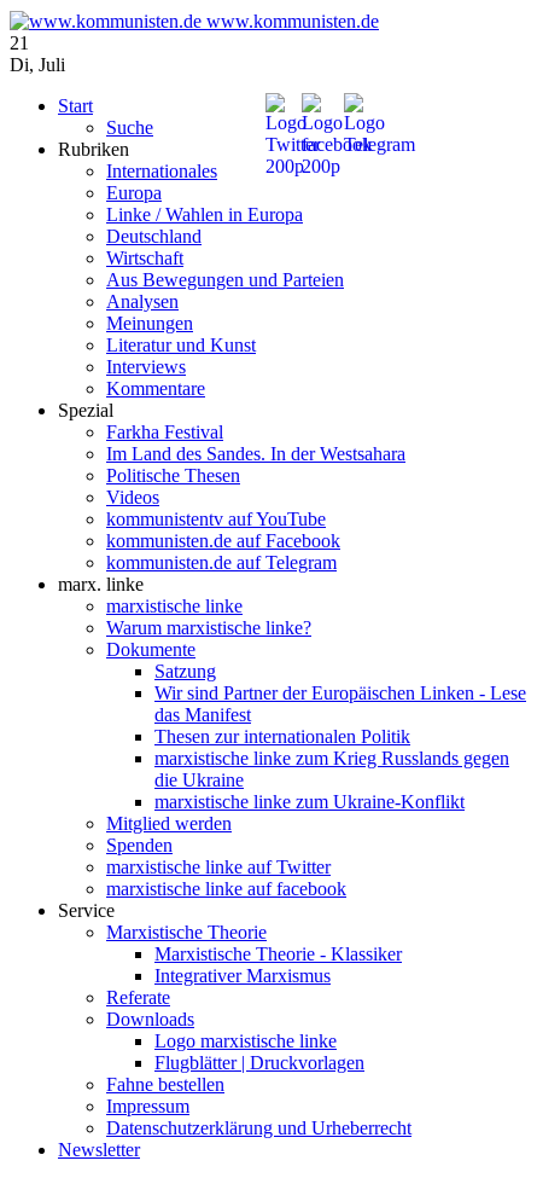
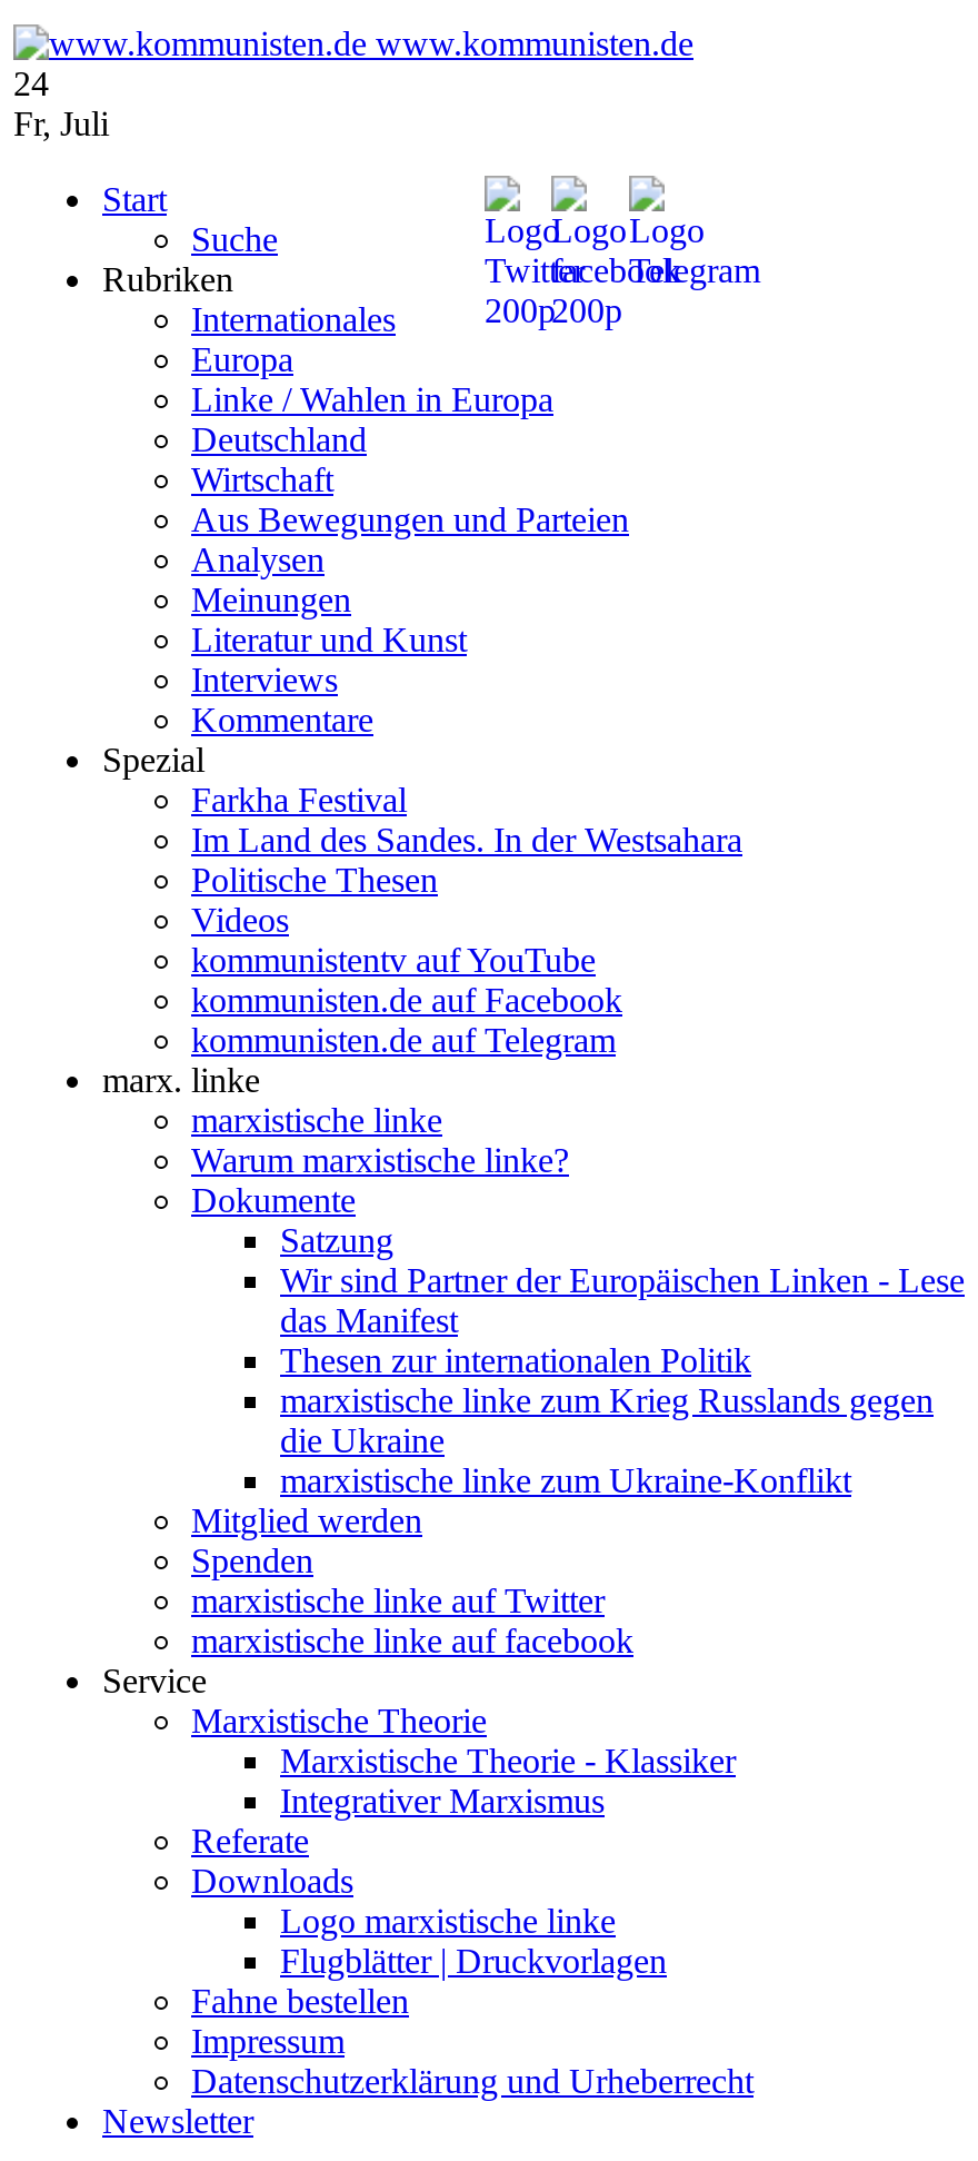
[10,32,29,53] 21 -> [13,64,49,102] 24
[10,54,65,75] Di, Juli -> [13,104,109,142] Fr, Juli

